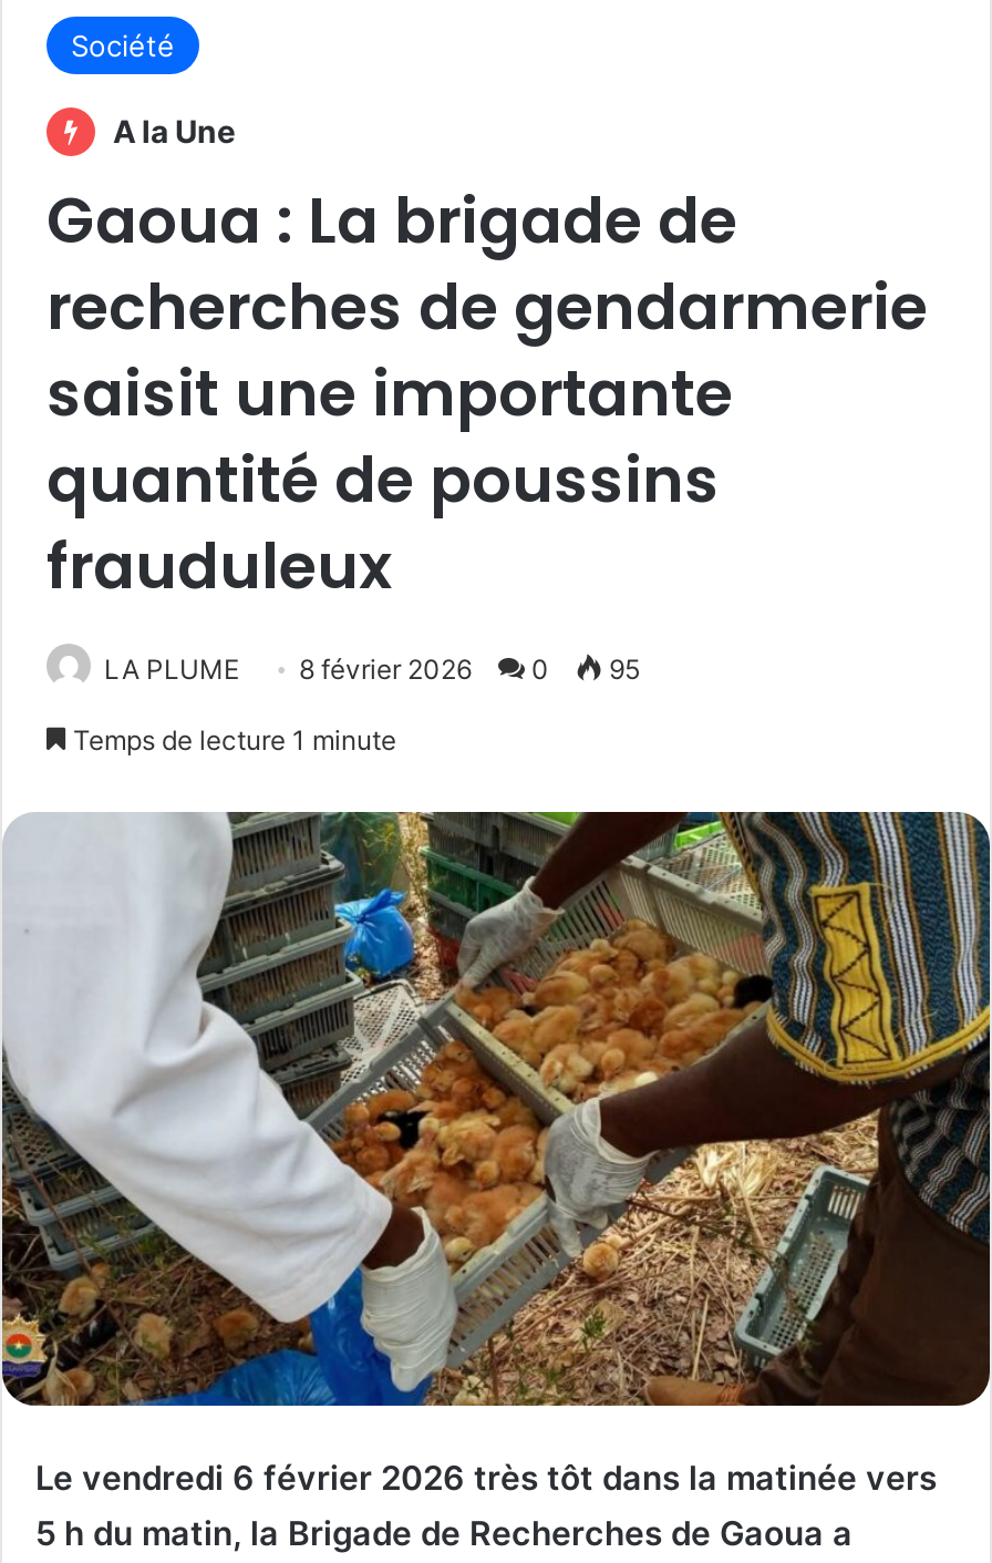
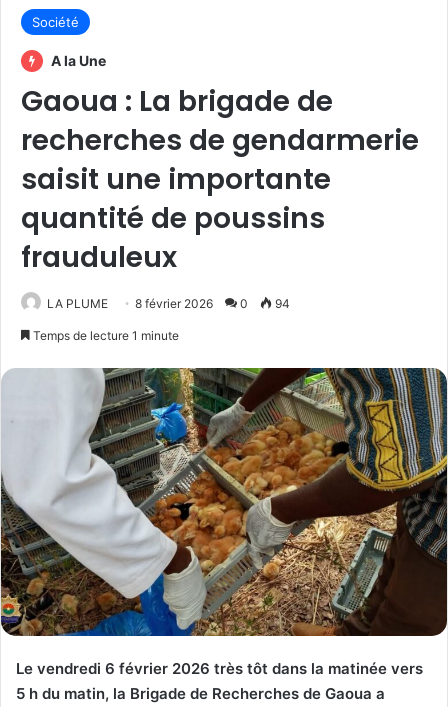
[104,652,640,685] LA PLUME 8 février 2026 0 95 -> [47,296,290,311] LA PLUME 8 février 2026 0 94

